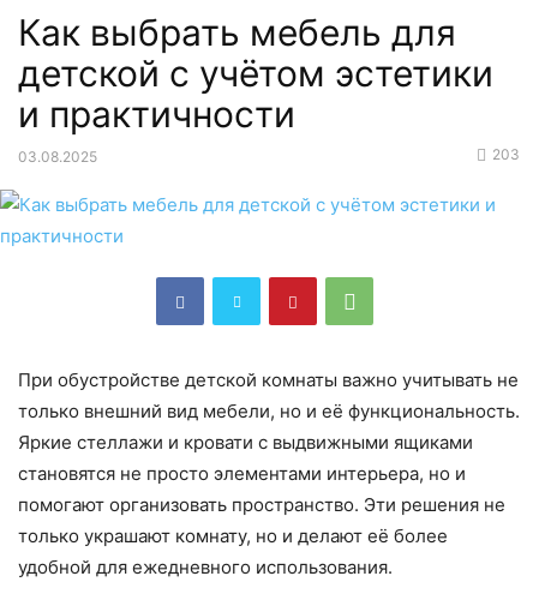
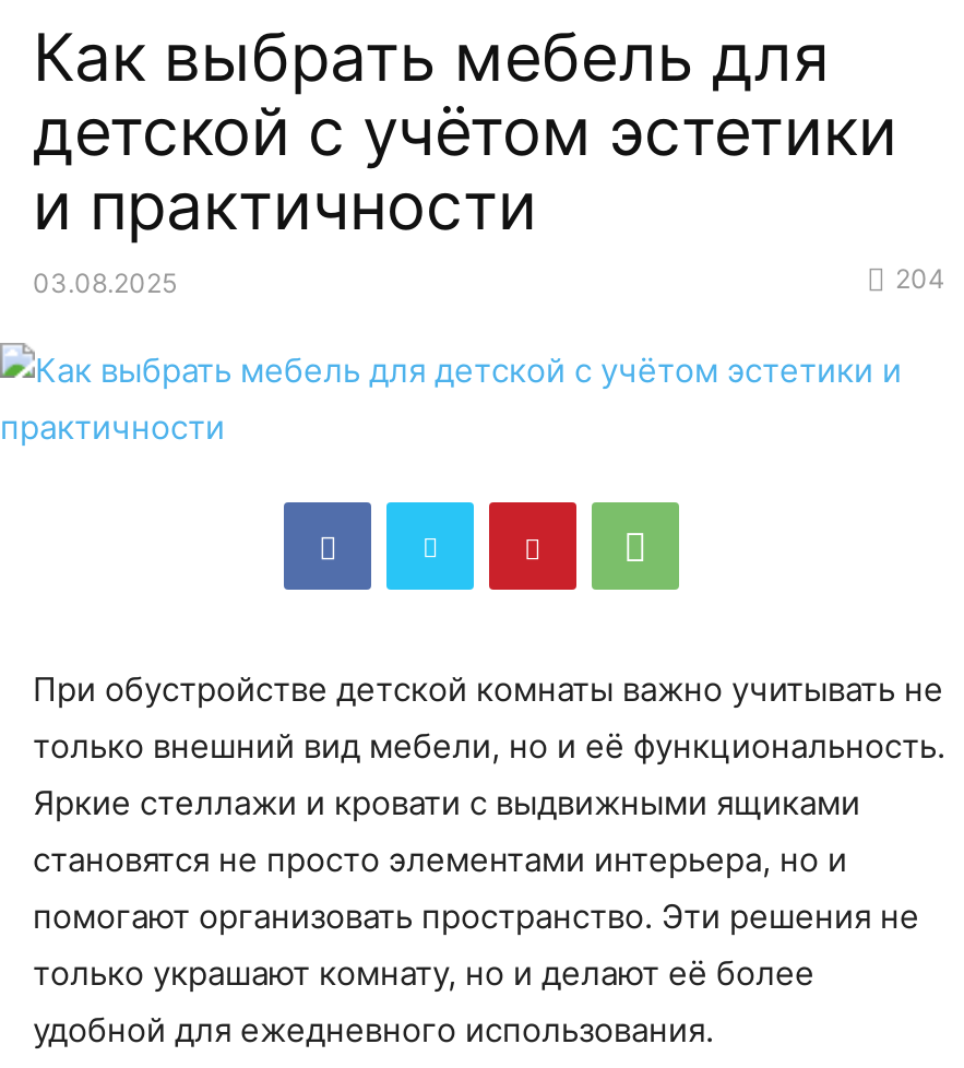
[492,145,520,163] 203 -> [895,262,945,295] 204

